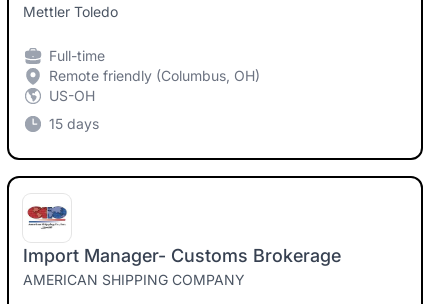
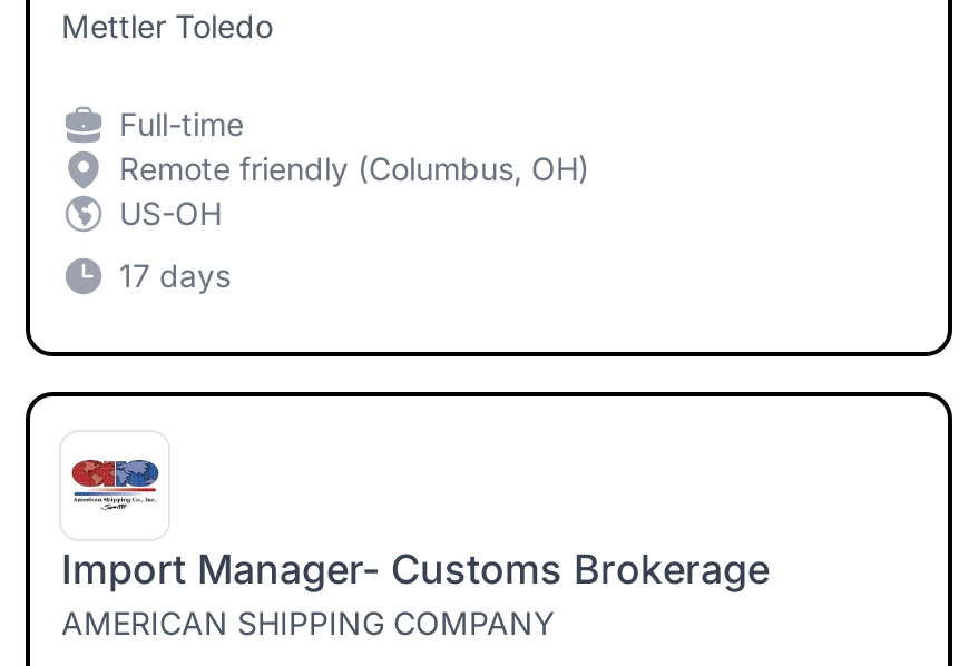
[49,115,99,132] 15 days -> [119,256,231,294] 17 days

